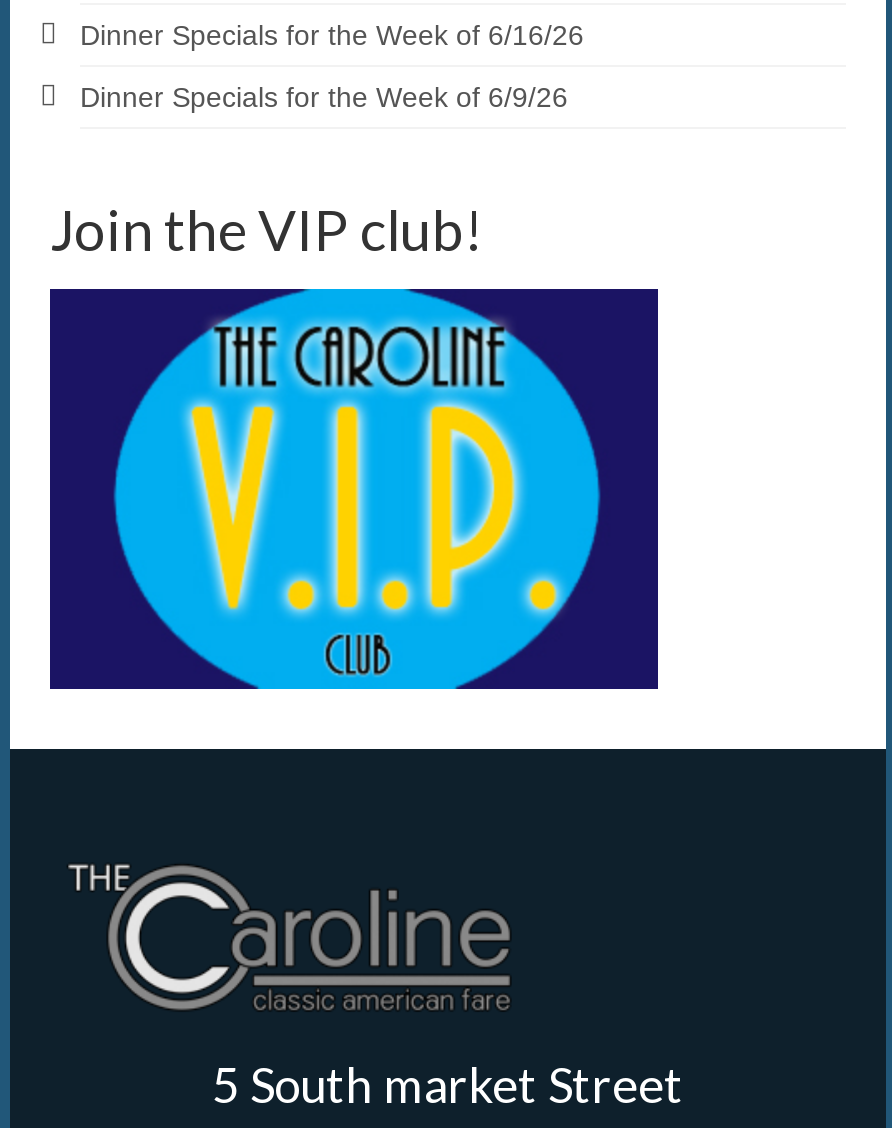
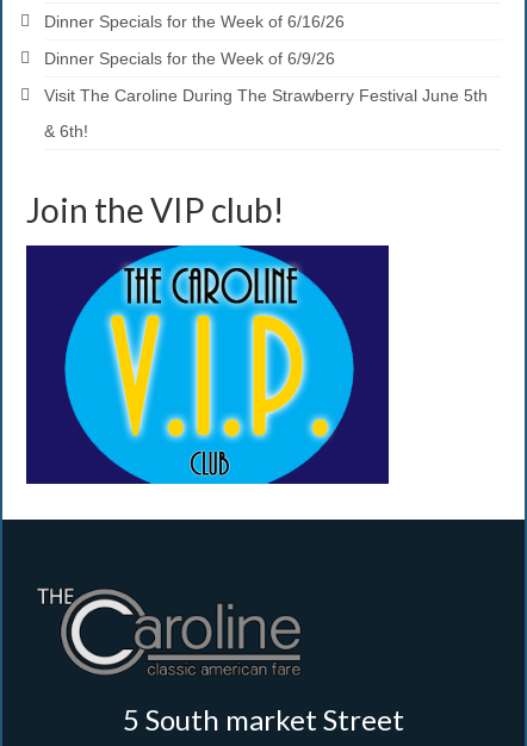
none -> [44,86,488,141] Visit The Caroline During The Strawberry Festival June 5th | & 6th!

